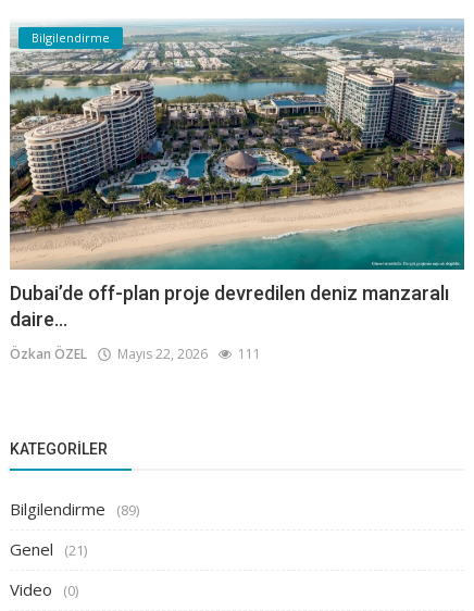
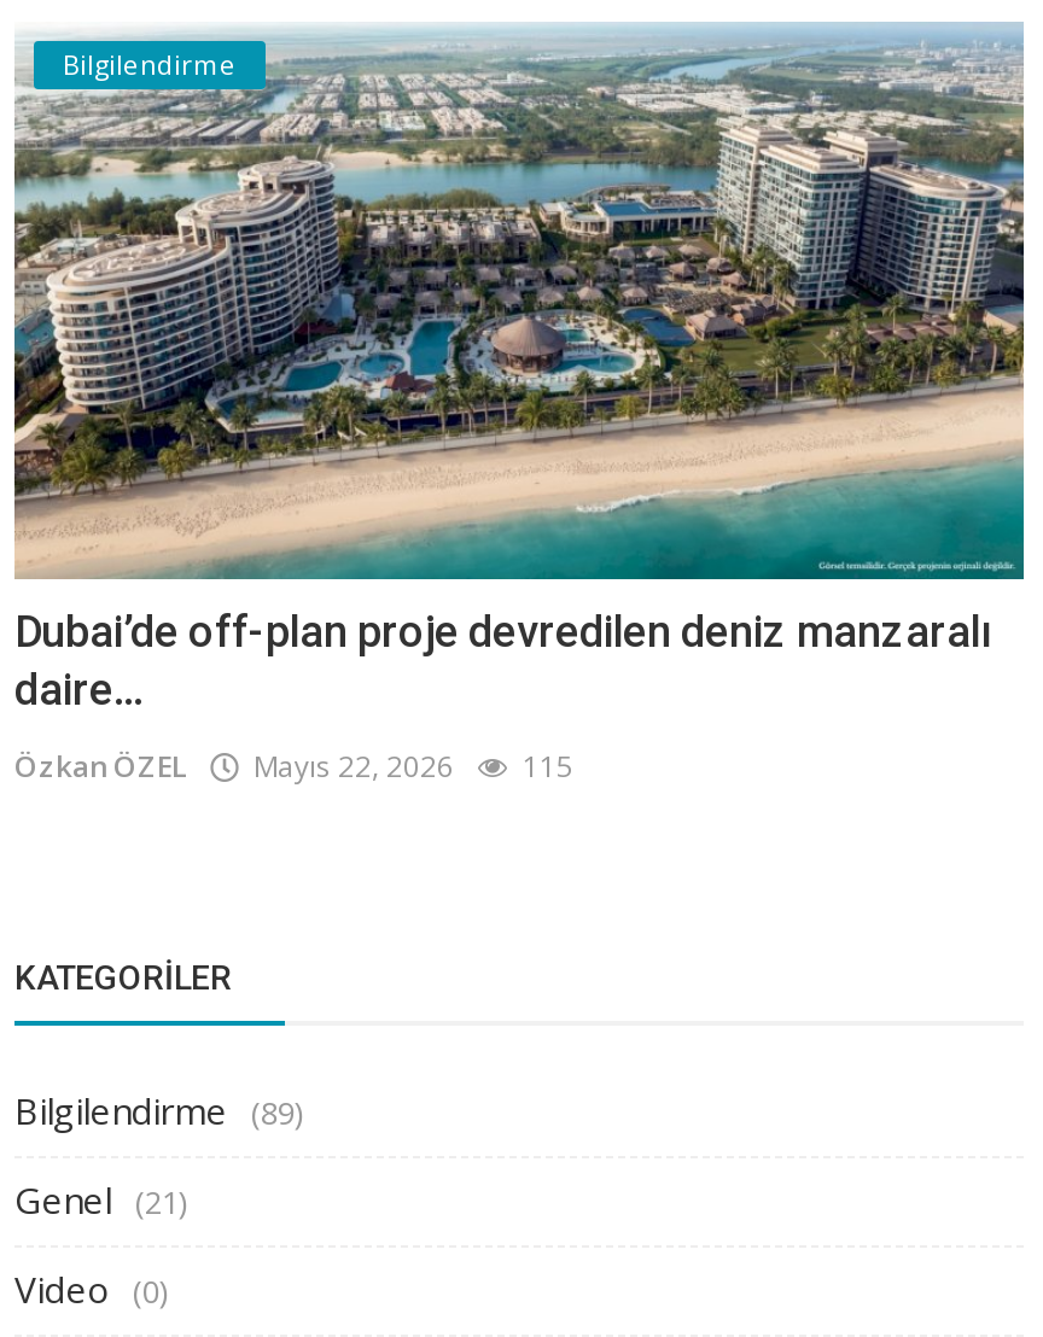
[10,345,261,363] Özkan ÖZEL Mayıs 22, 2026 111 -> [14,746,572,787] Özkan ÖZEL Mayıs 22, 2026 115

